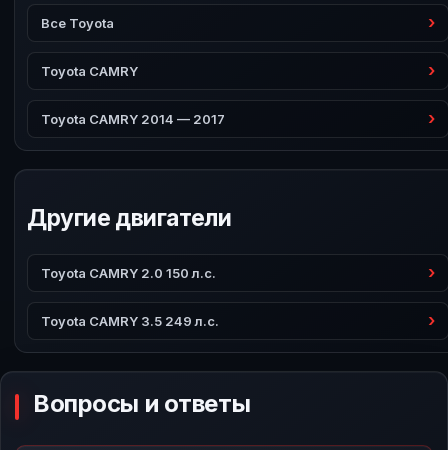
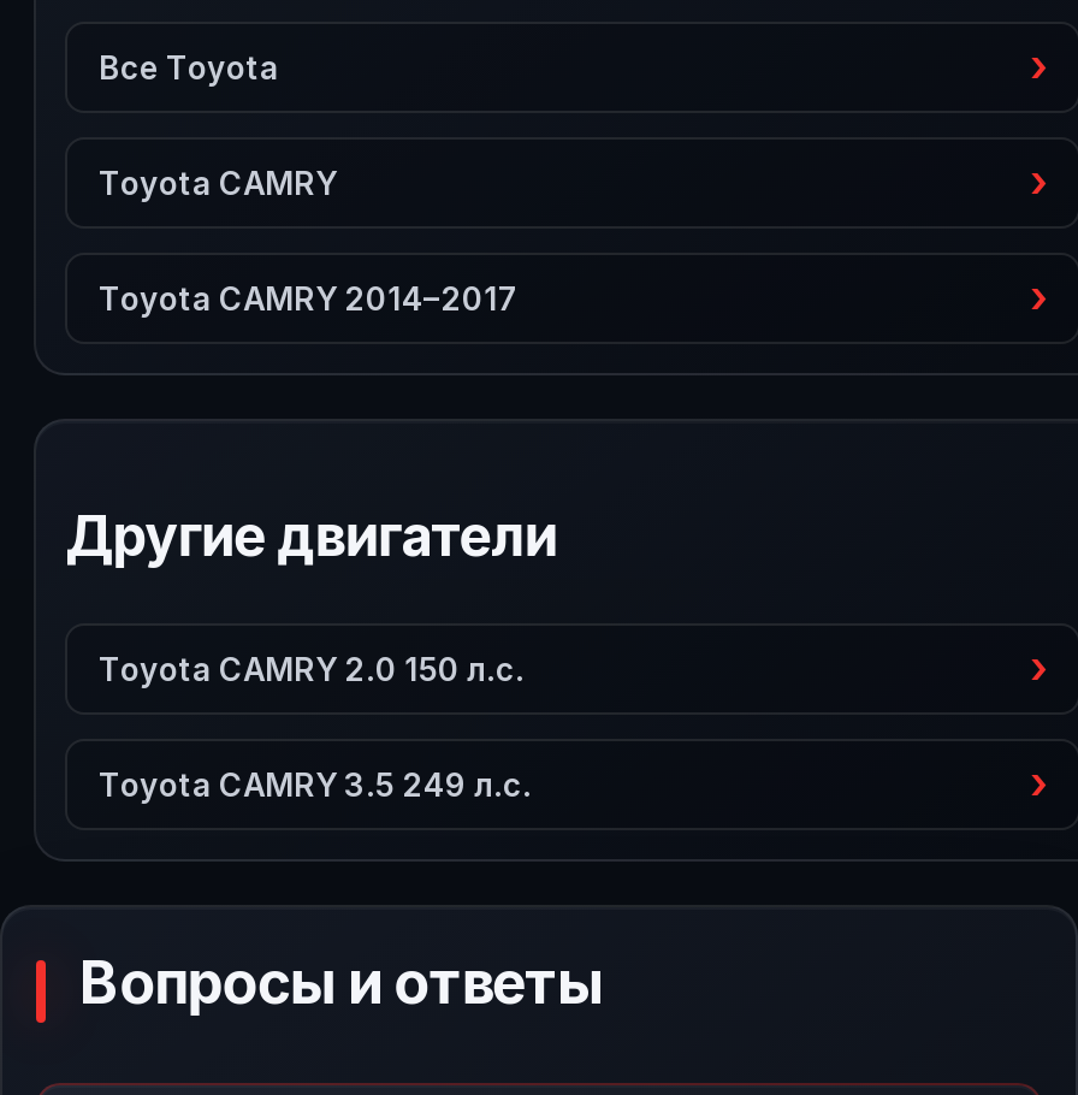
[41,111,225,127] Toyota CAMRY 2014 — 2017 -> [99,279,517,318] Toyota CAMRY 2014–2017

